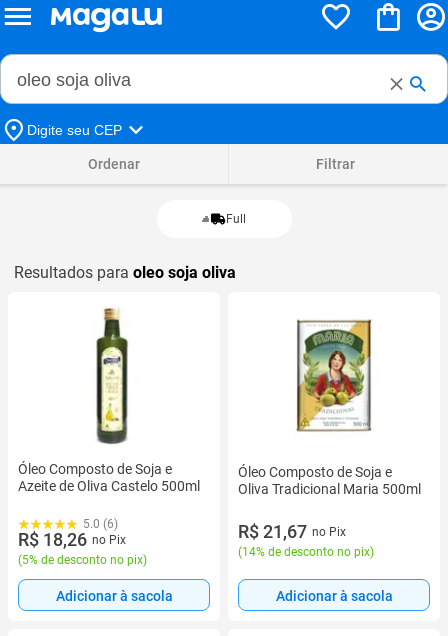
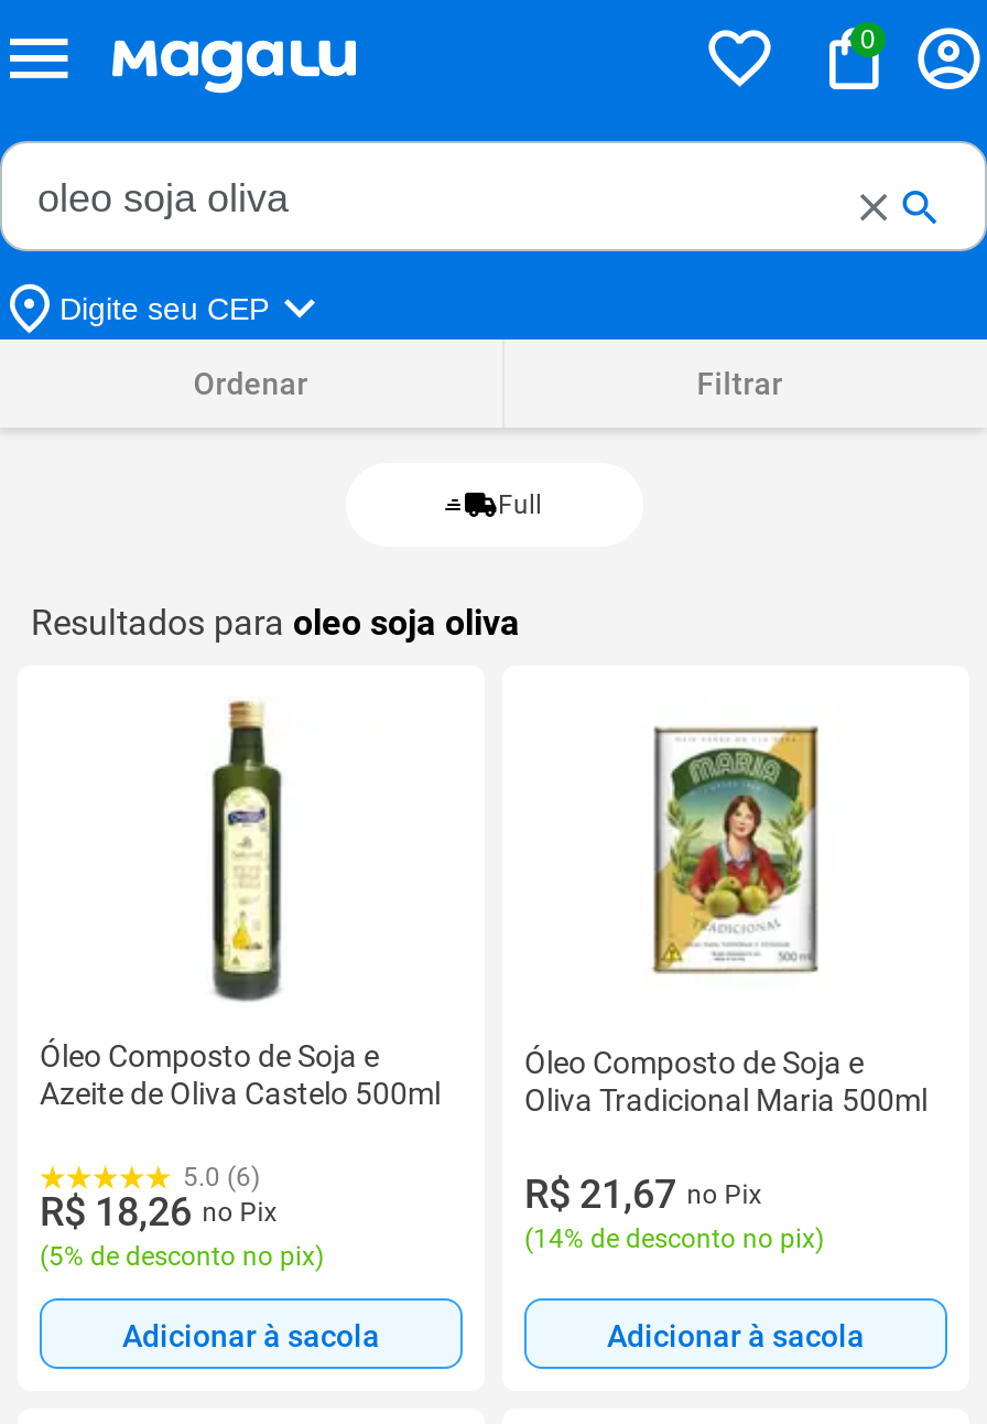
none -> [860,24,876,55] 0

